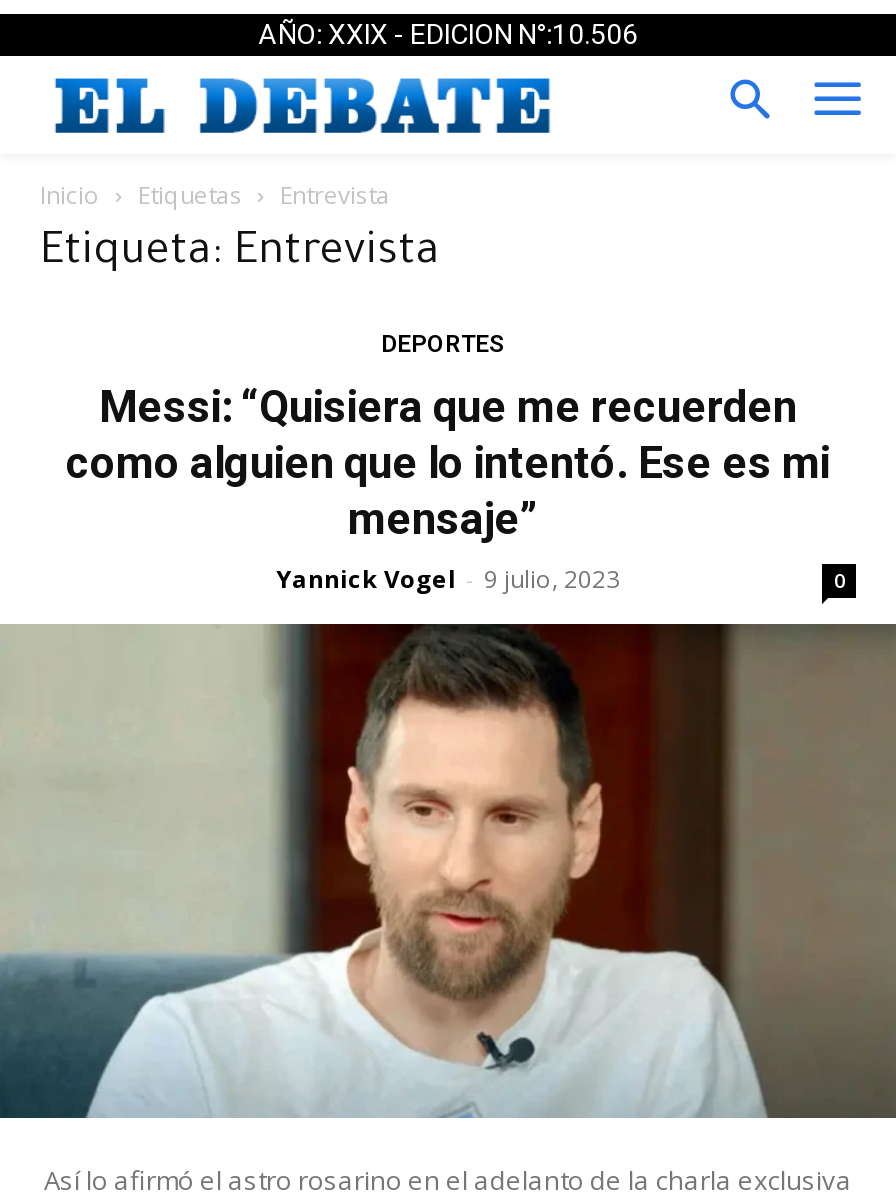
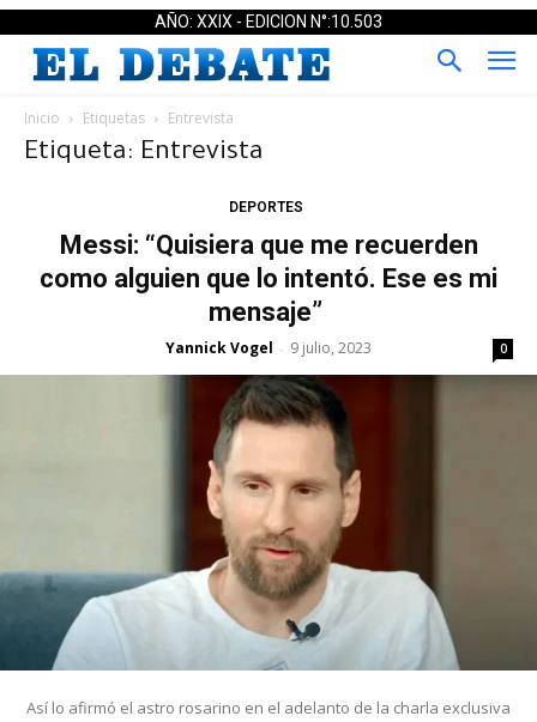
[258,18,638,50] AÑO: XXIX - EDICION N°:10.506 -> [155,12,382,31] AÑO: XXIX - EDICION N°:10.503

